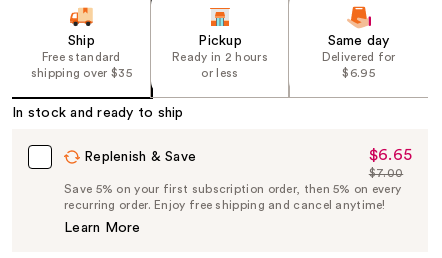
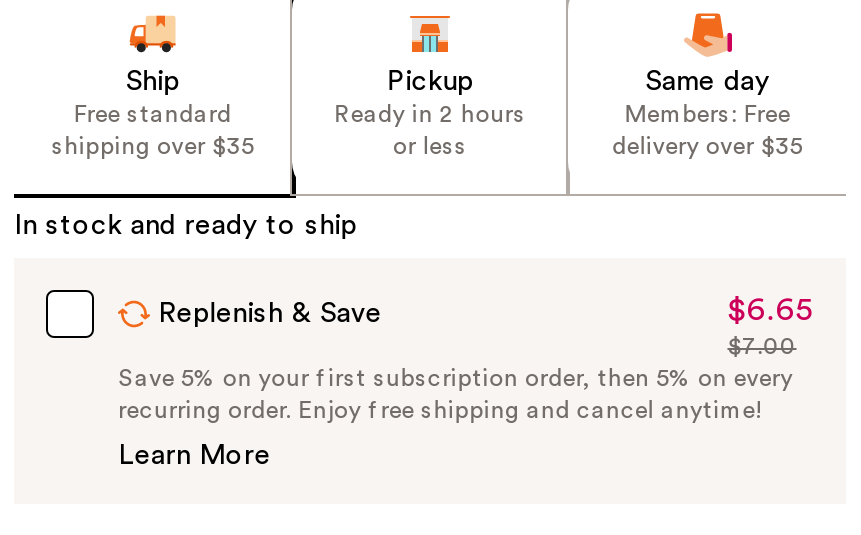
[322,51,396,79] Delivered for | $6.95 -> [612,102,802,158] Members: Free | delivery over $35

